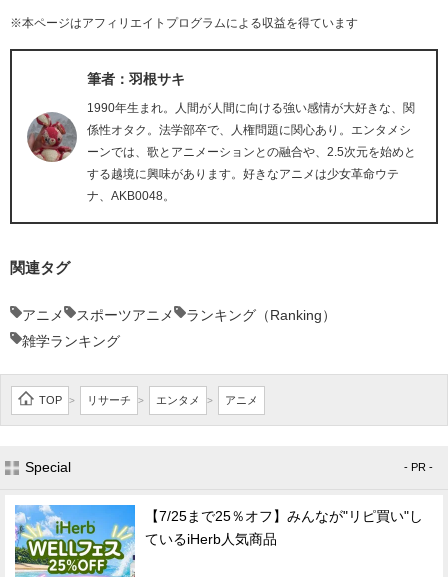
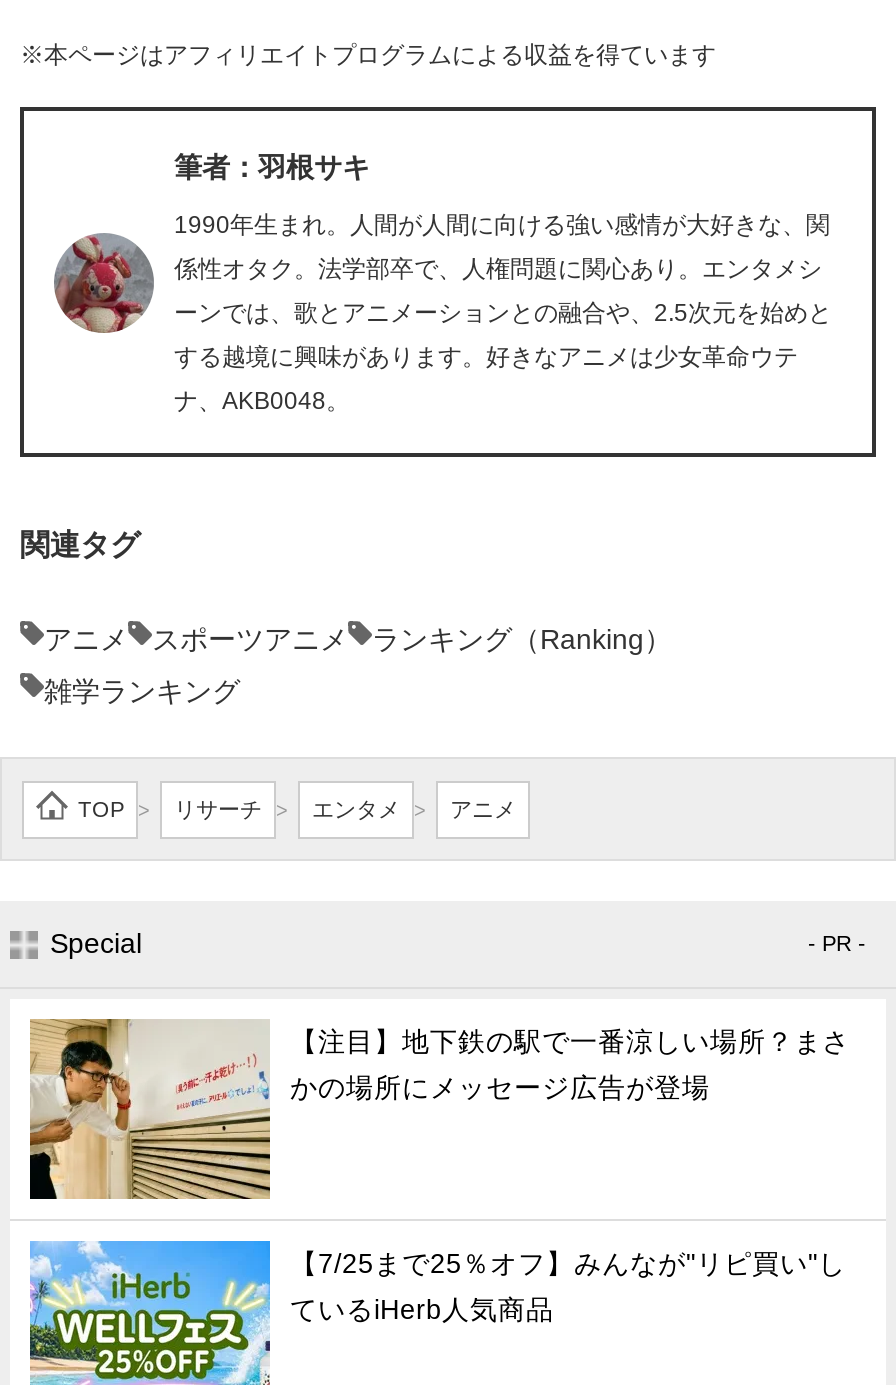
none -> [28,1017,850,1201] [image] | 【注目】地下鉄の駅で一番涼しい場所？まさ | かの場所にメッセージ広告が登場

